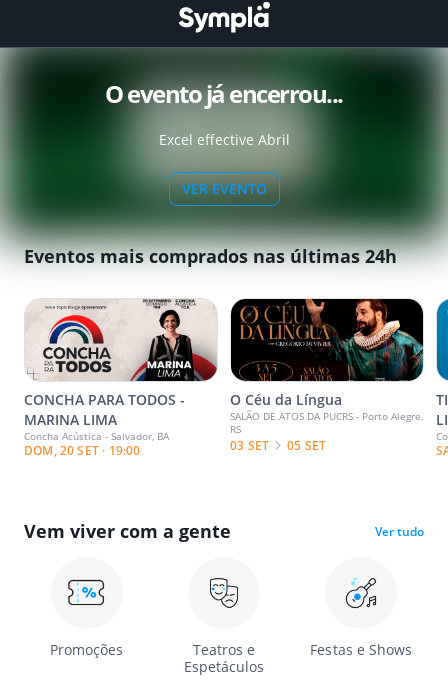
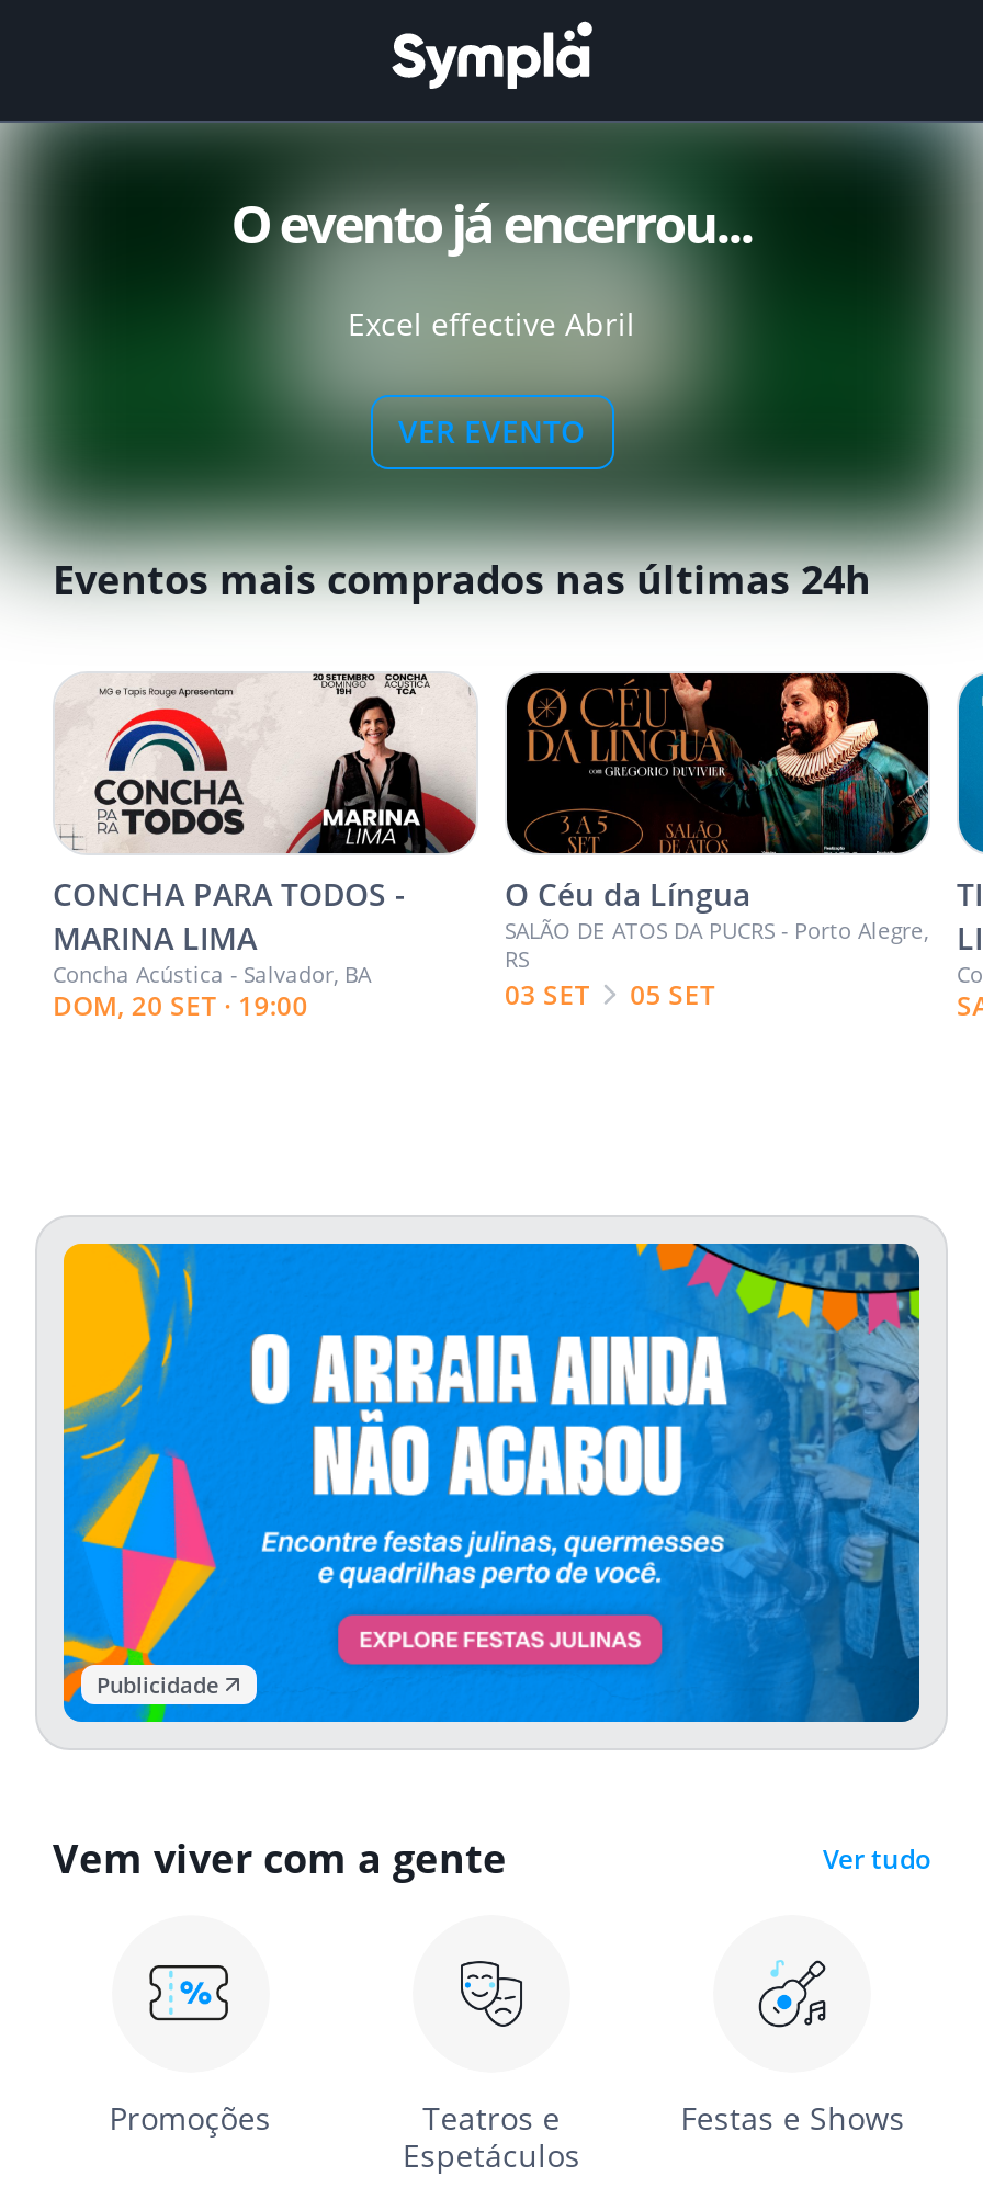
none -> [59,1239,924,1726] [image] | Publicidade

